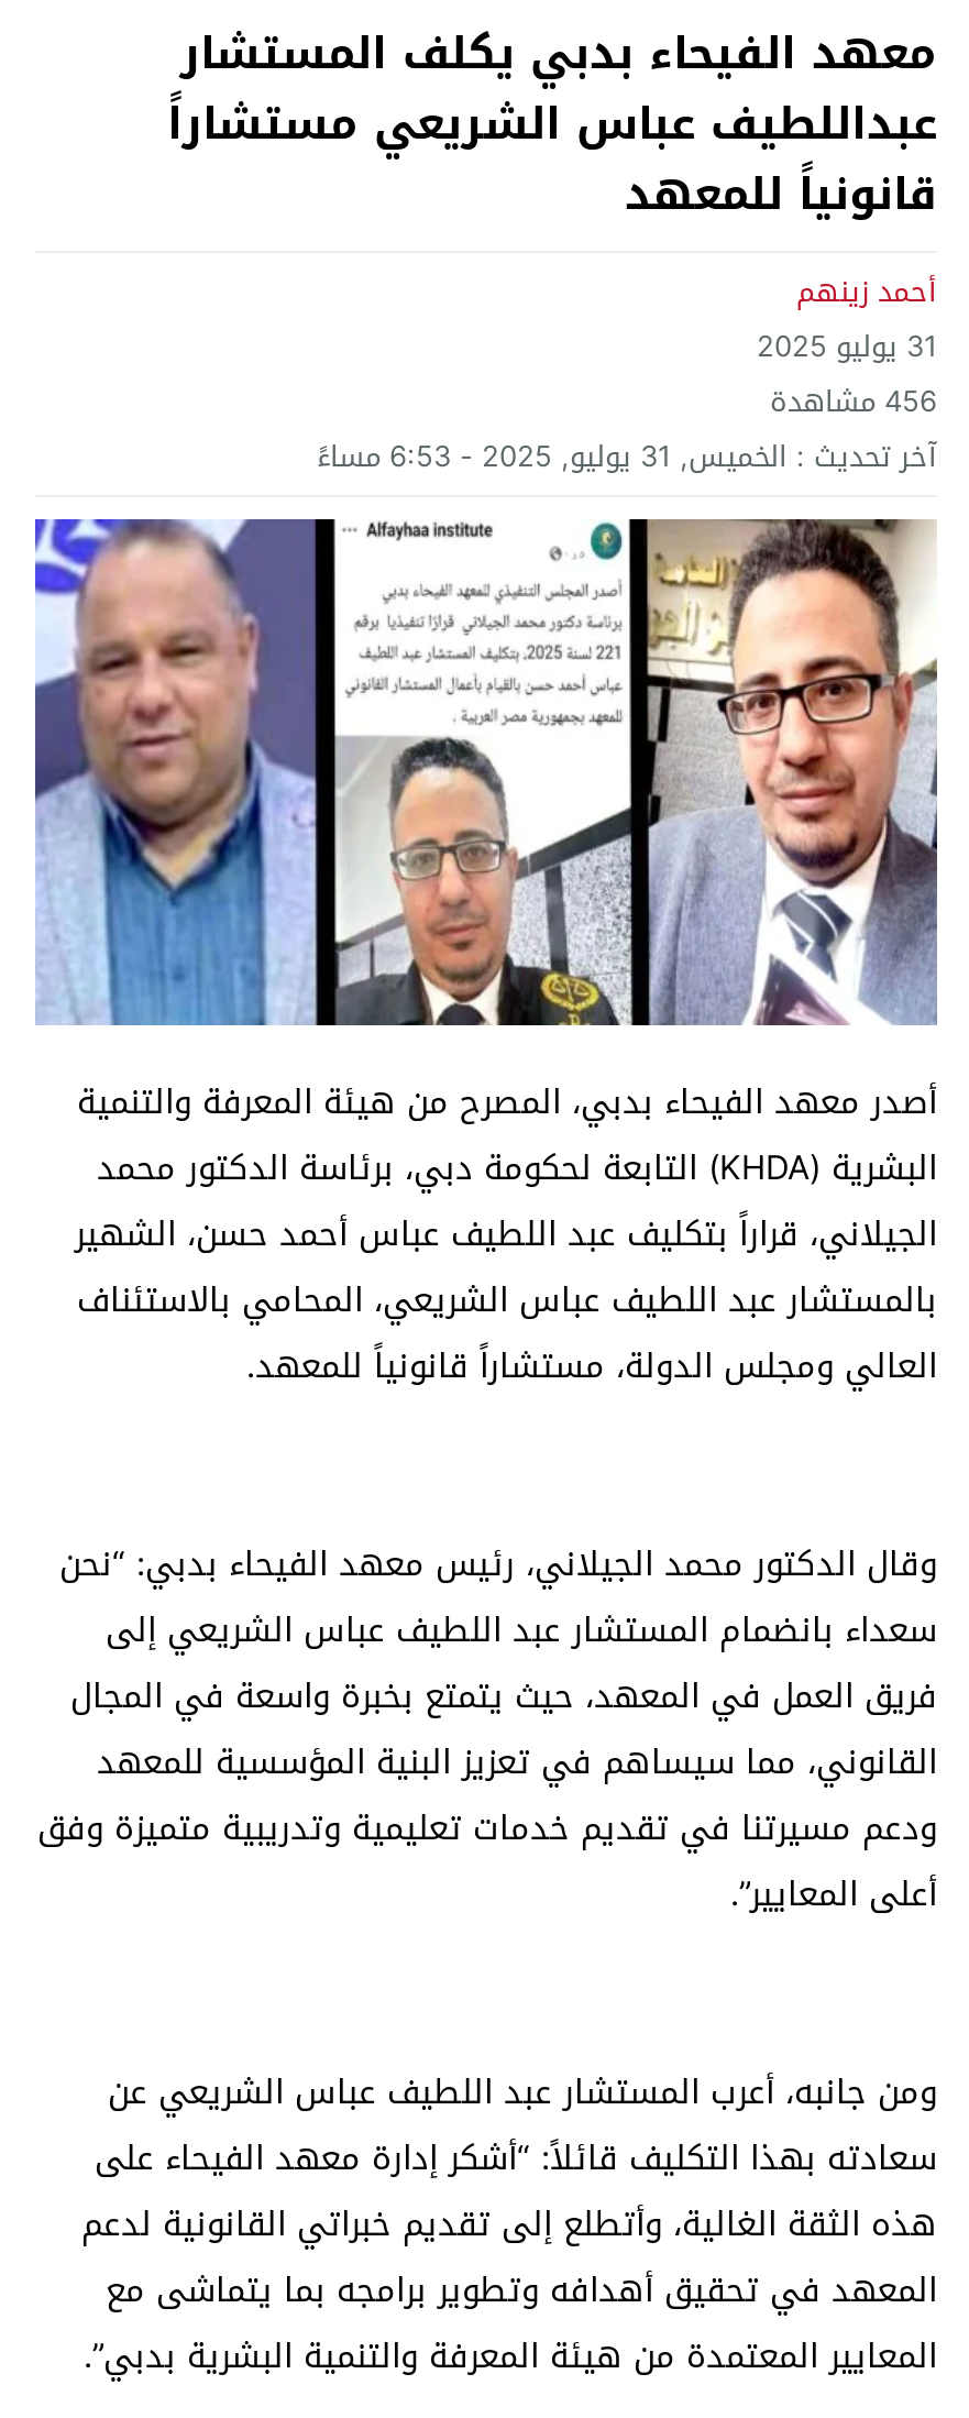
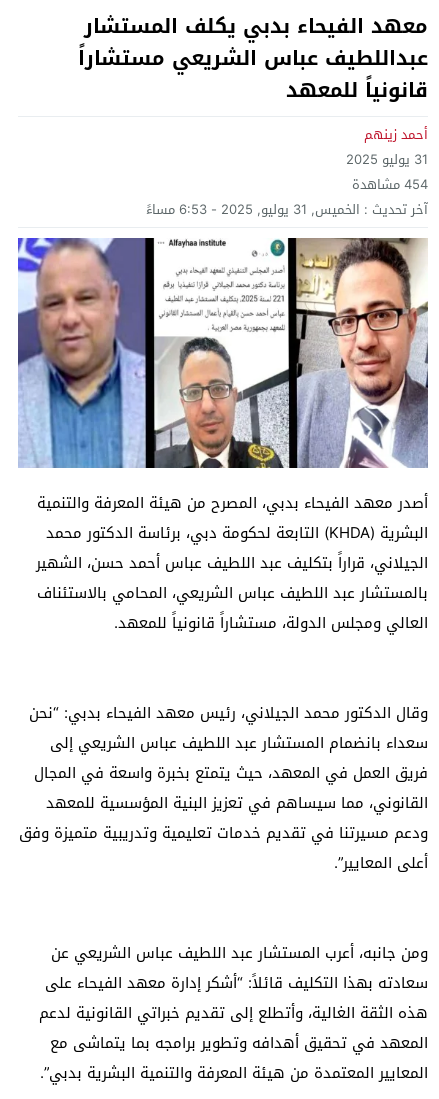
[770,373,937,428] 456 مشاهدة -> [352,172,428,197] 454 مشاهدة

